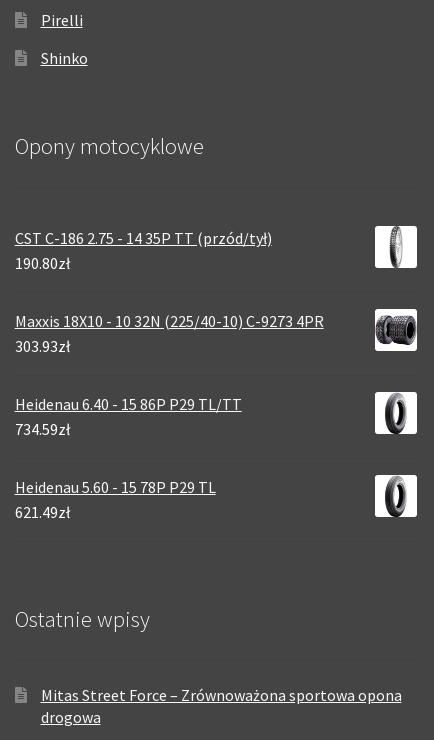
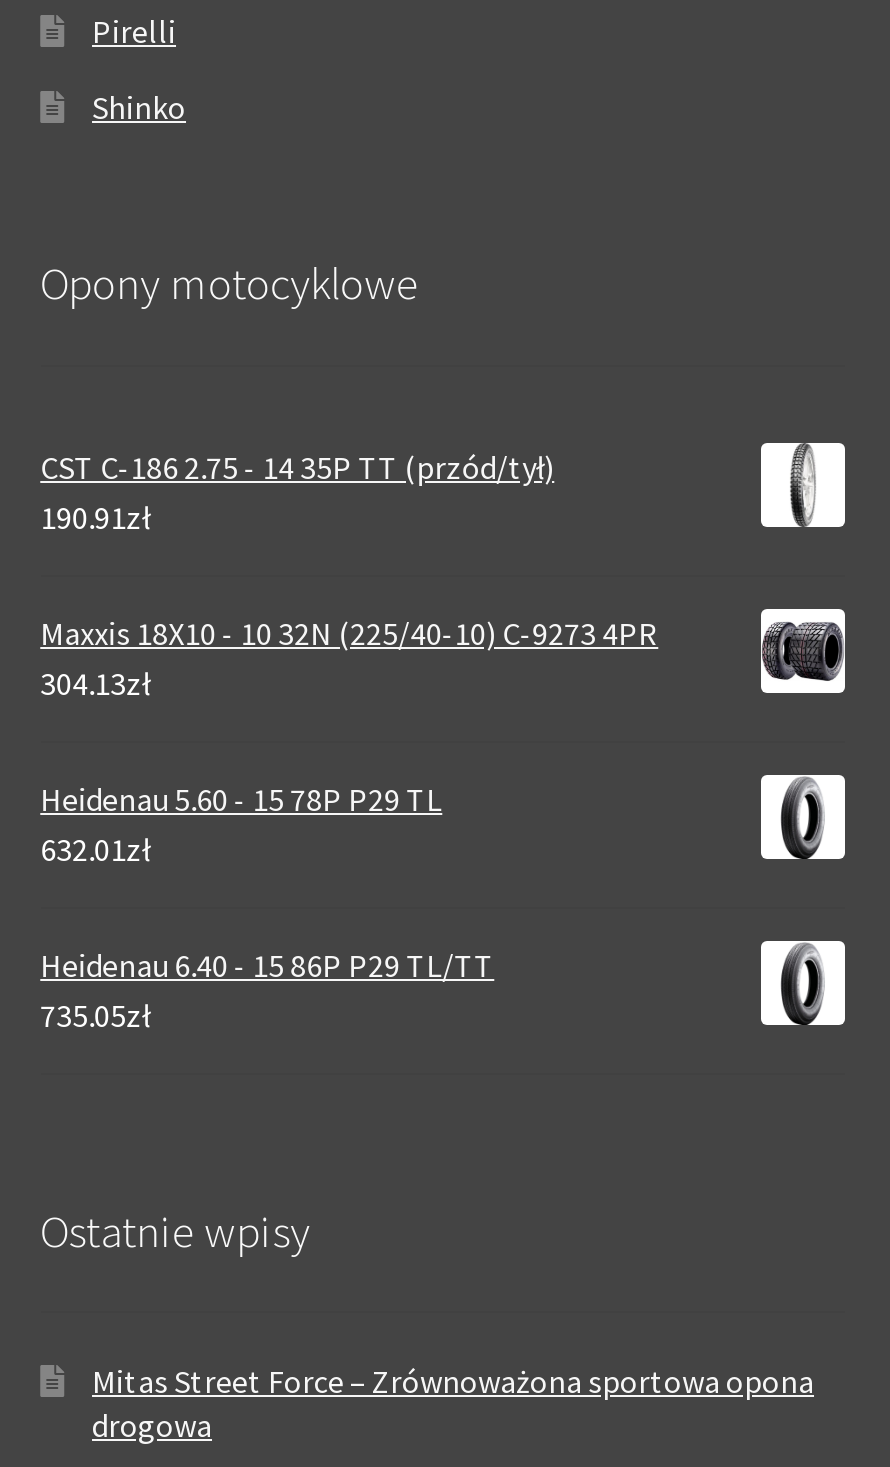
[15,253,70,273] 190.80zł -> [40,497,150,537] 190.91zł
[15,336,70,356] 303.93zł -> [40,663,150,869] 304.13zł | 632.01zł
moved [15,394,242,414] -> [40,945,494,985]: Heidenau 6.40 - 15 86P P29 TL/TT
[15,419,70,522] 734.59zł | 621.49zł -> [40,995,150,1035] 735.05zł
moved [15,477,216,497] -> [40,779,442,819]: Heidenau 5.60 - 15 78P P29 TL

